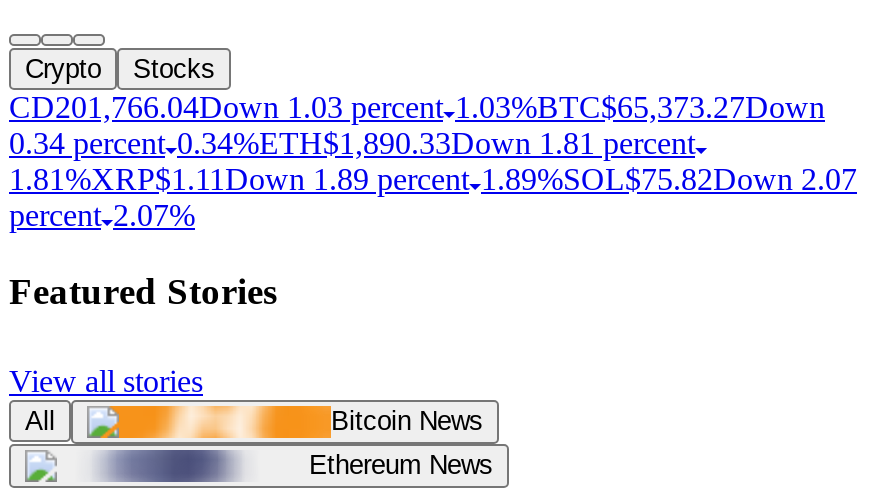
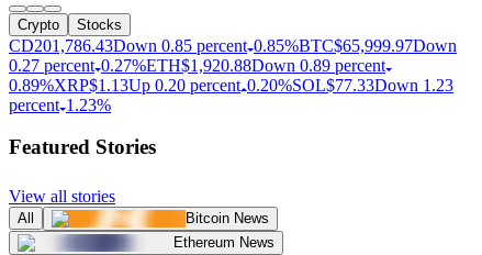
[9,89,825,123] CD201,766.04Down 1.03 percent 1.03%BTC$65,373.27Down -> [9,36,457,55] CD201,786.43Down 0.85 percent 0.85%BTC$65,999.97Down
[9,125,695,159] 0.34 percent 0.34%ETH$1,890.33Down 1.81 percent -> [9,56,385,74] 0.27 percent 0.27%ETH$1,920.88Down 0.89 percent
[9,161,857,195] 1.81%XRP$1.11 Down 1.89 percent 1.89%SOL $75.82Down 2.07 -> [9,75,453,94] 0.89%XRP$1.13 Up 0.20 percent 0.20%SOL $77.33Down 1.23
[9,197,195,231] percent 2.07% -> [9,95,111,114] percent 1.23%

